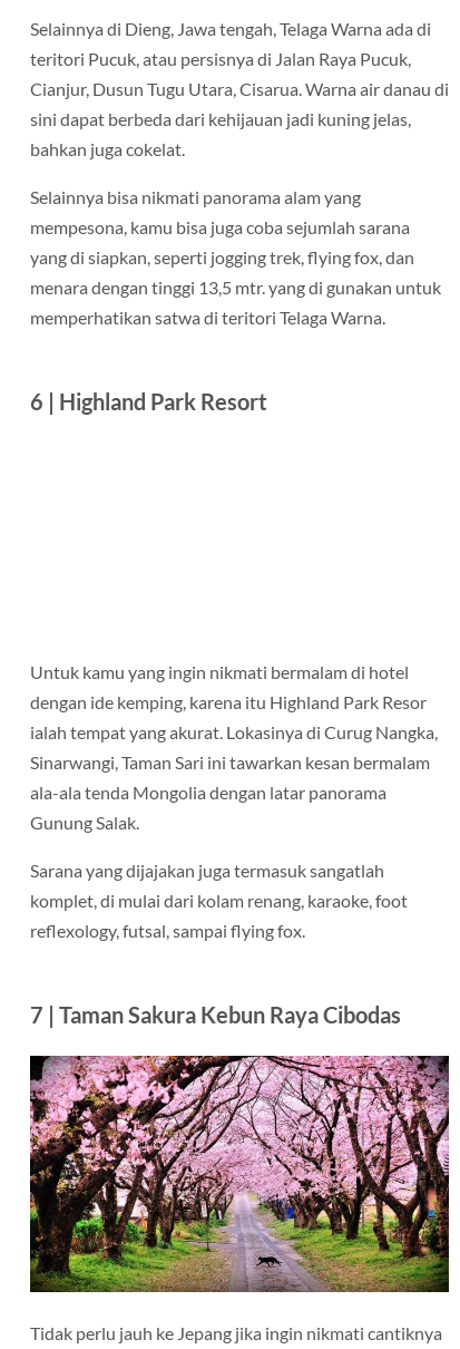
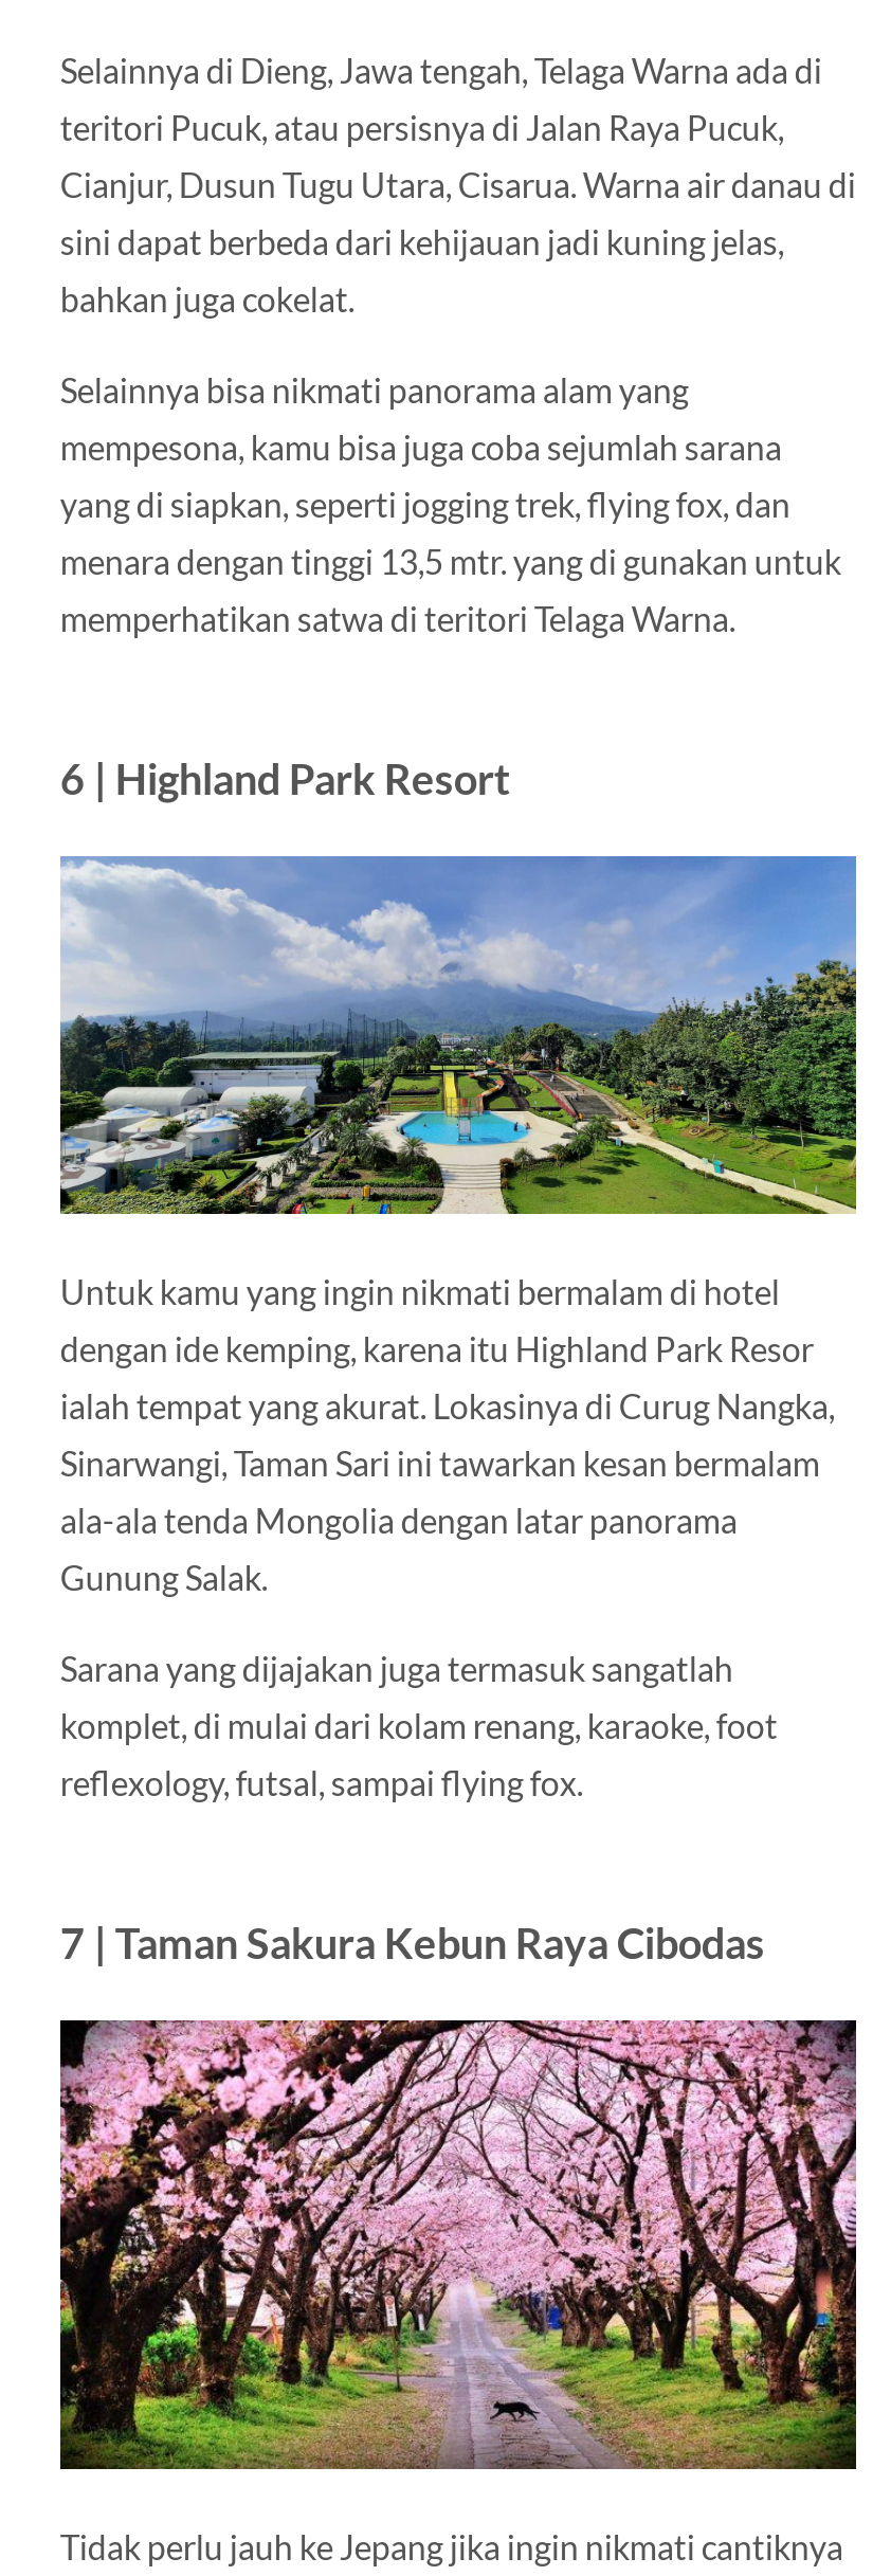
none -> [58,854,858,1216] [image]

